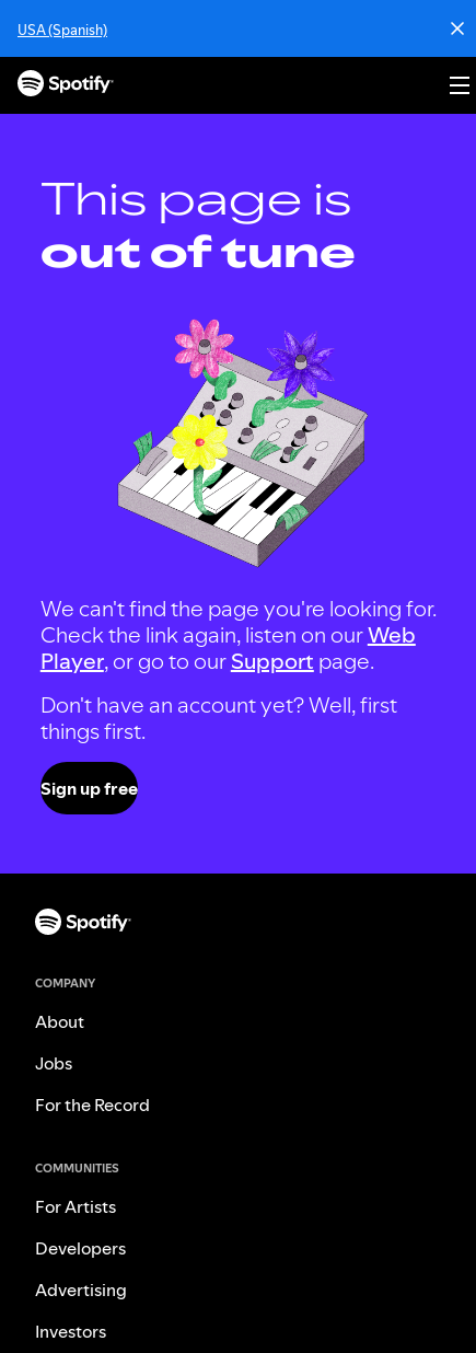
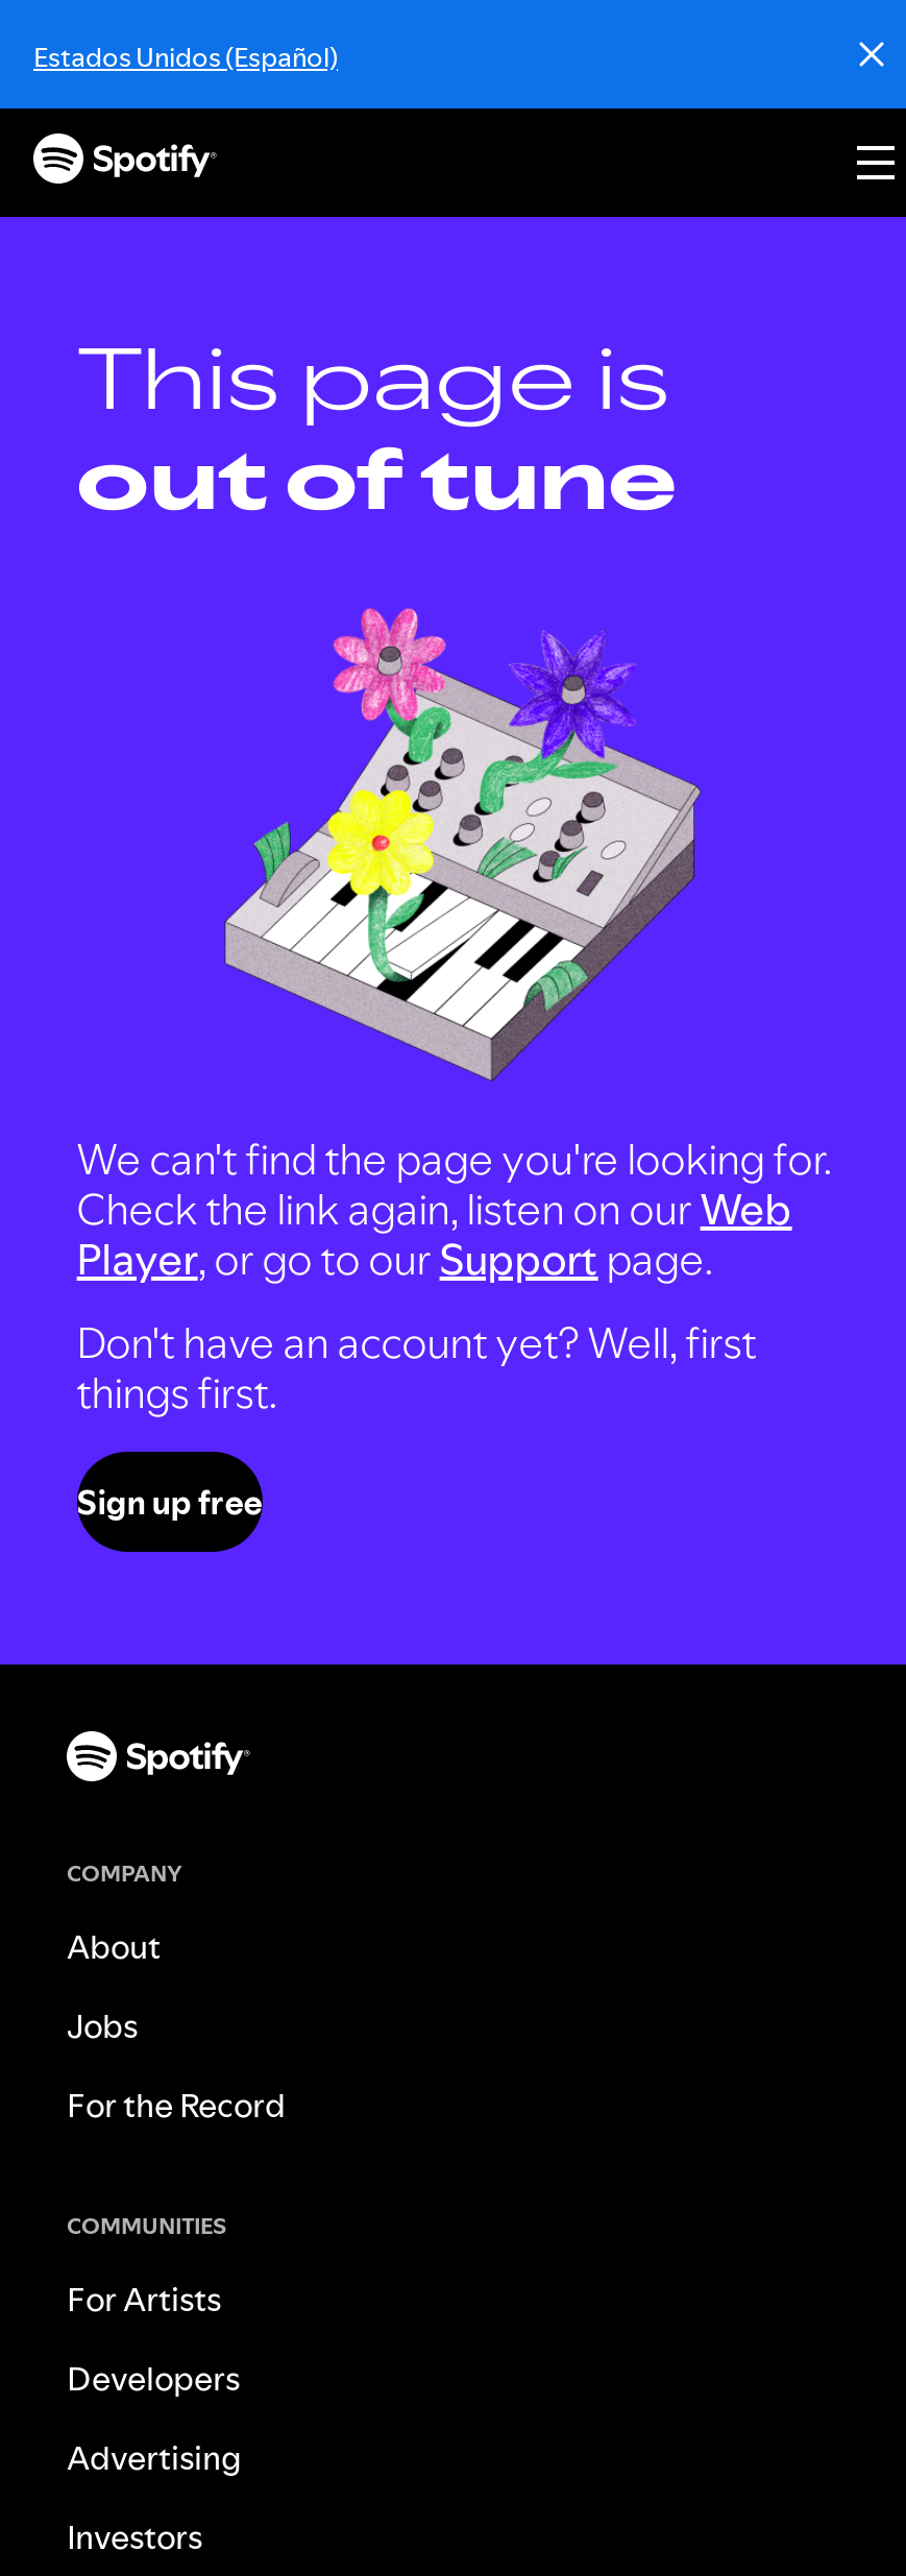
[18,20,107,39] USA (Spanish) -> [33,38,338,75] Estados Unidos (Español)

